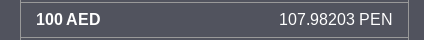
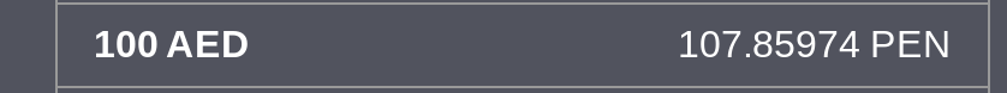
[279,11,393,28] 107.98203 PEN -> [678,24,952,64] 107.85974 PEN

